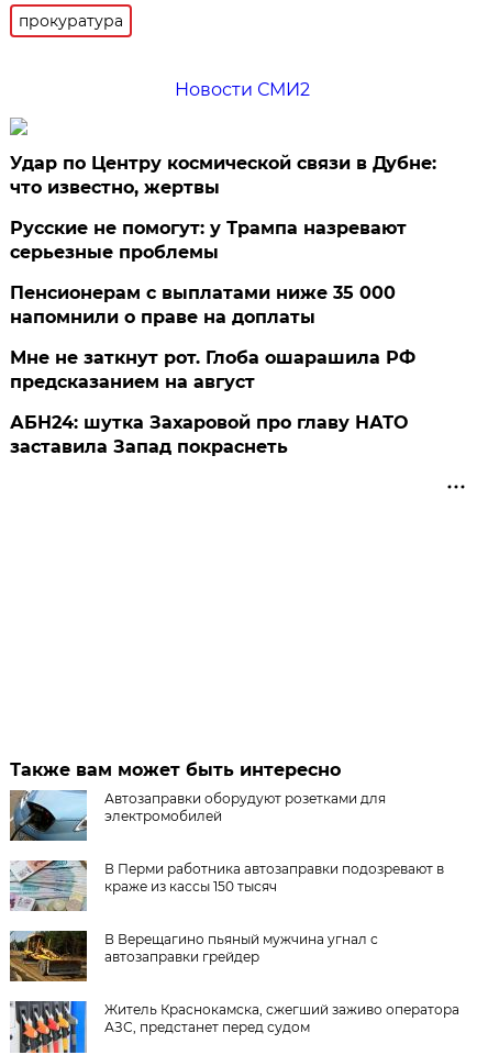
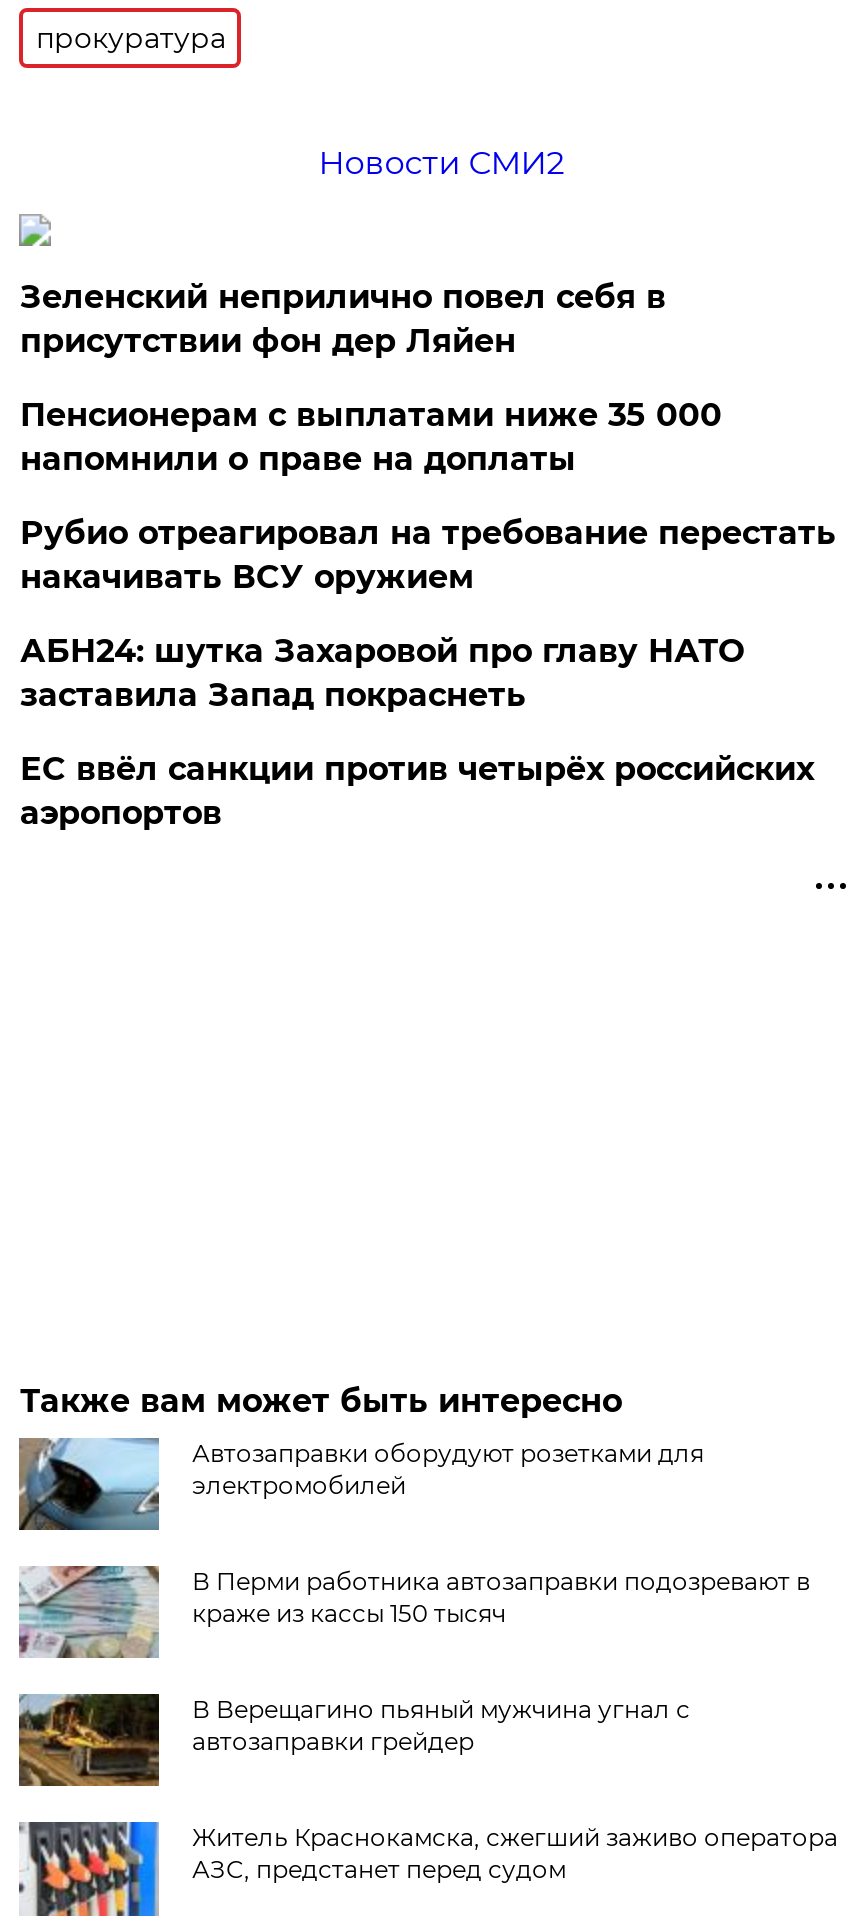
[10,153,437,263] Удар по Центру космической связи в Дубне: | что известно, жертвы | Русские не помогут: у Трампа назревают | серьезные проблемы -> [20,278,666,360] Зеленский неприлично повел cебя в | присутствии фон дер Ляйен
moved [10,282,396,327] -> [20,396,722,478]: Пенсионерам с выплатами ниже 35 000 | напомнили о праве на доплаты
[10,347,416,392] Мне не заткнут рот. Глоба ошарашила РФ | предсказанием на август -> [20,514,836,596] Рубио отреагировал на требование перестать | накачивать ВСУ оружием
moved [10,412,408,457] -> [20,632,744,714]: АБН24: шутка Захаровой про главу НАТО | заставила Запад покраснеть
none -> [20,750,814,832] ЕС ввёл санкции против четырёх российских | аэропортов

